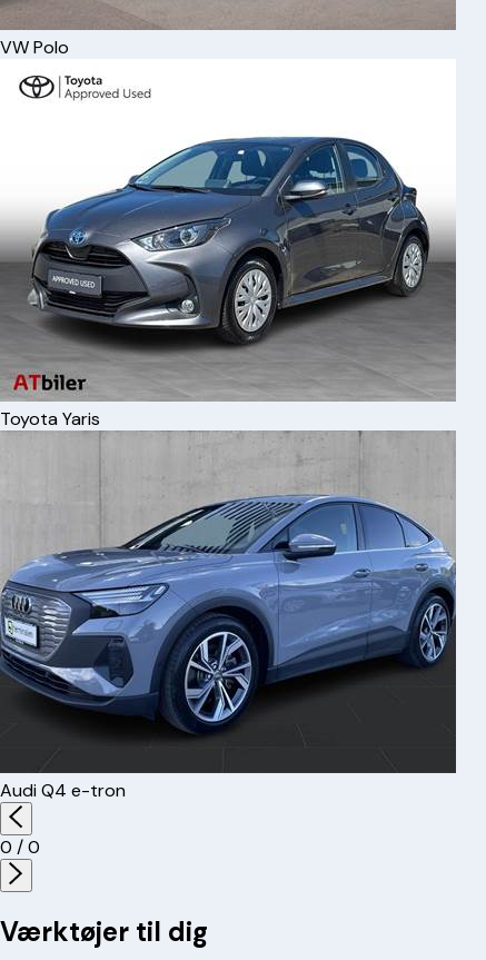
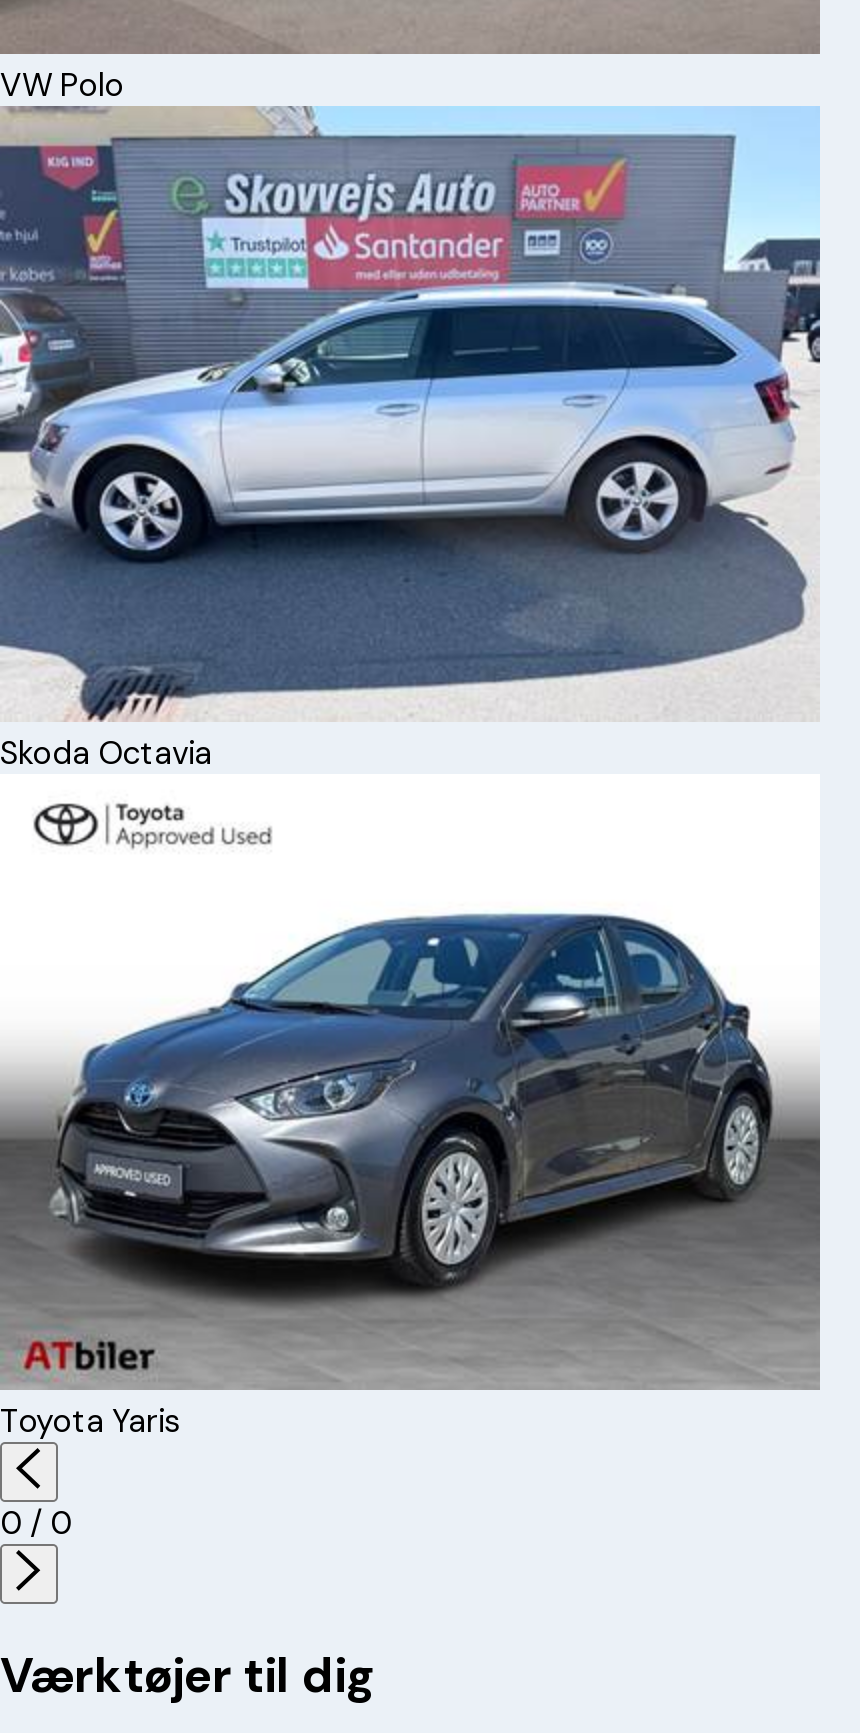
none -> [0,106,820,774] [image] | Skoda Octavia
moved [21,132,435,358] -> [38,906,782,1312]: [image]
moved [0,355,100,431] -> [0,1306,180,1442]: [image] | Toyota Yaris
[0,429,457,802] [image] | Audi Q4 e-tron -> none

